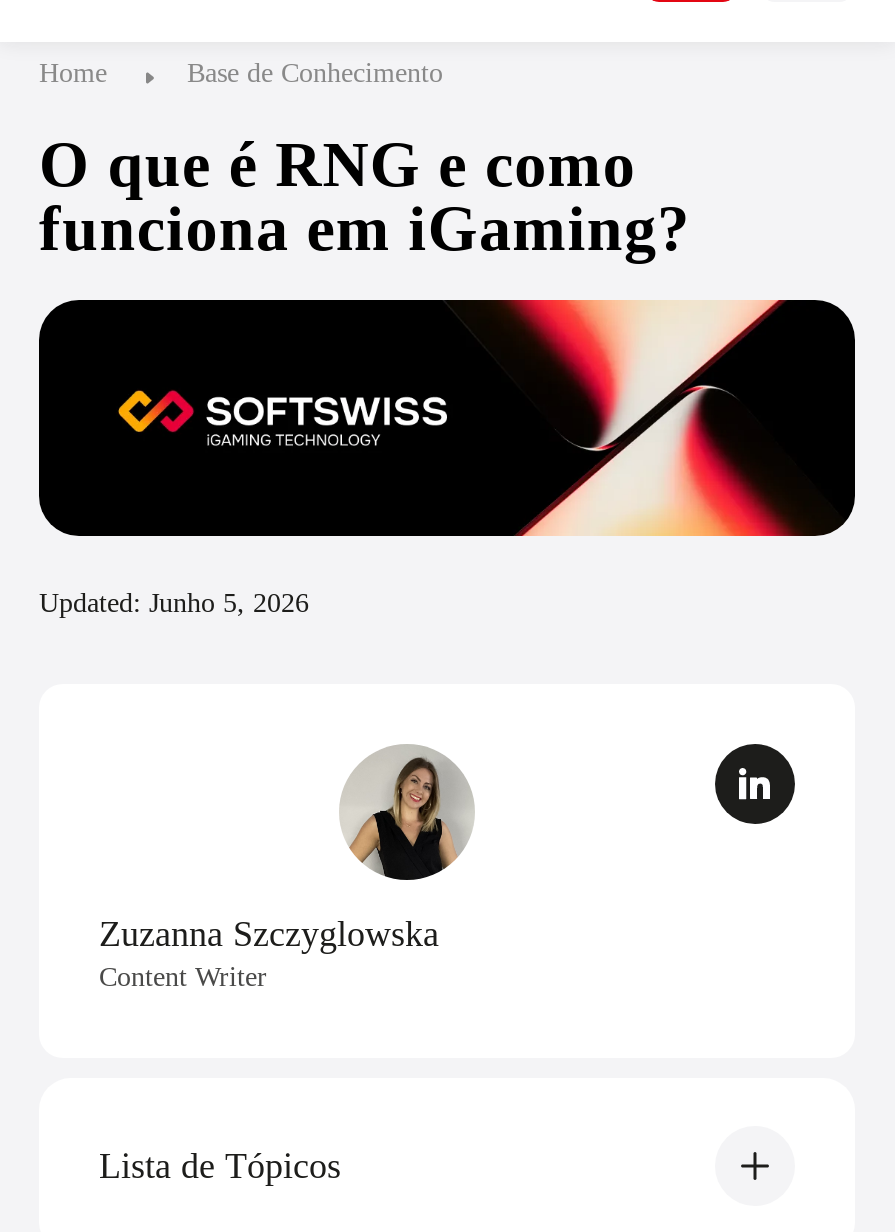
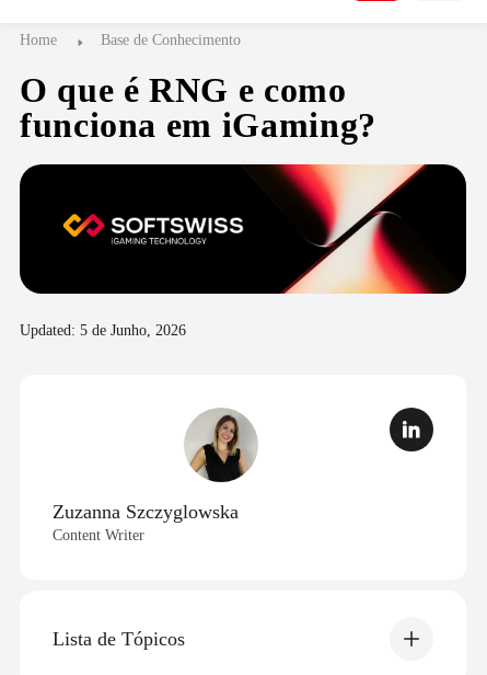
[39,589,309,619] Updated: Junho 5, 2026 -> [20,323,186,339] Updated: 5 de Junho, 2026

